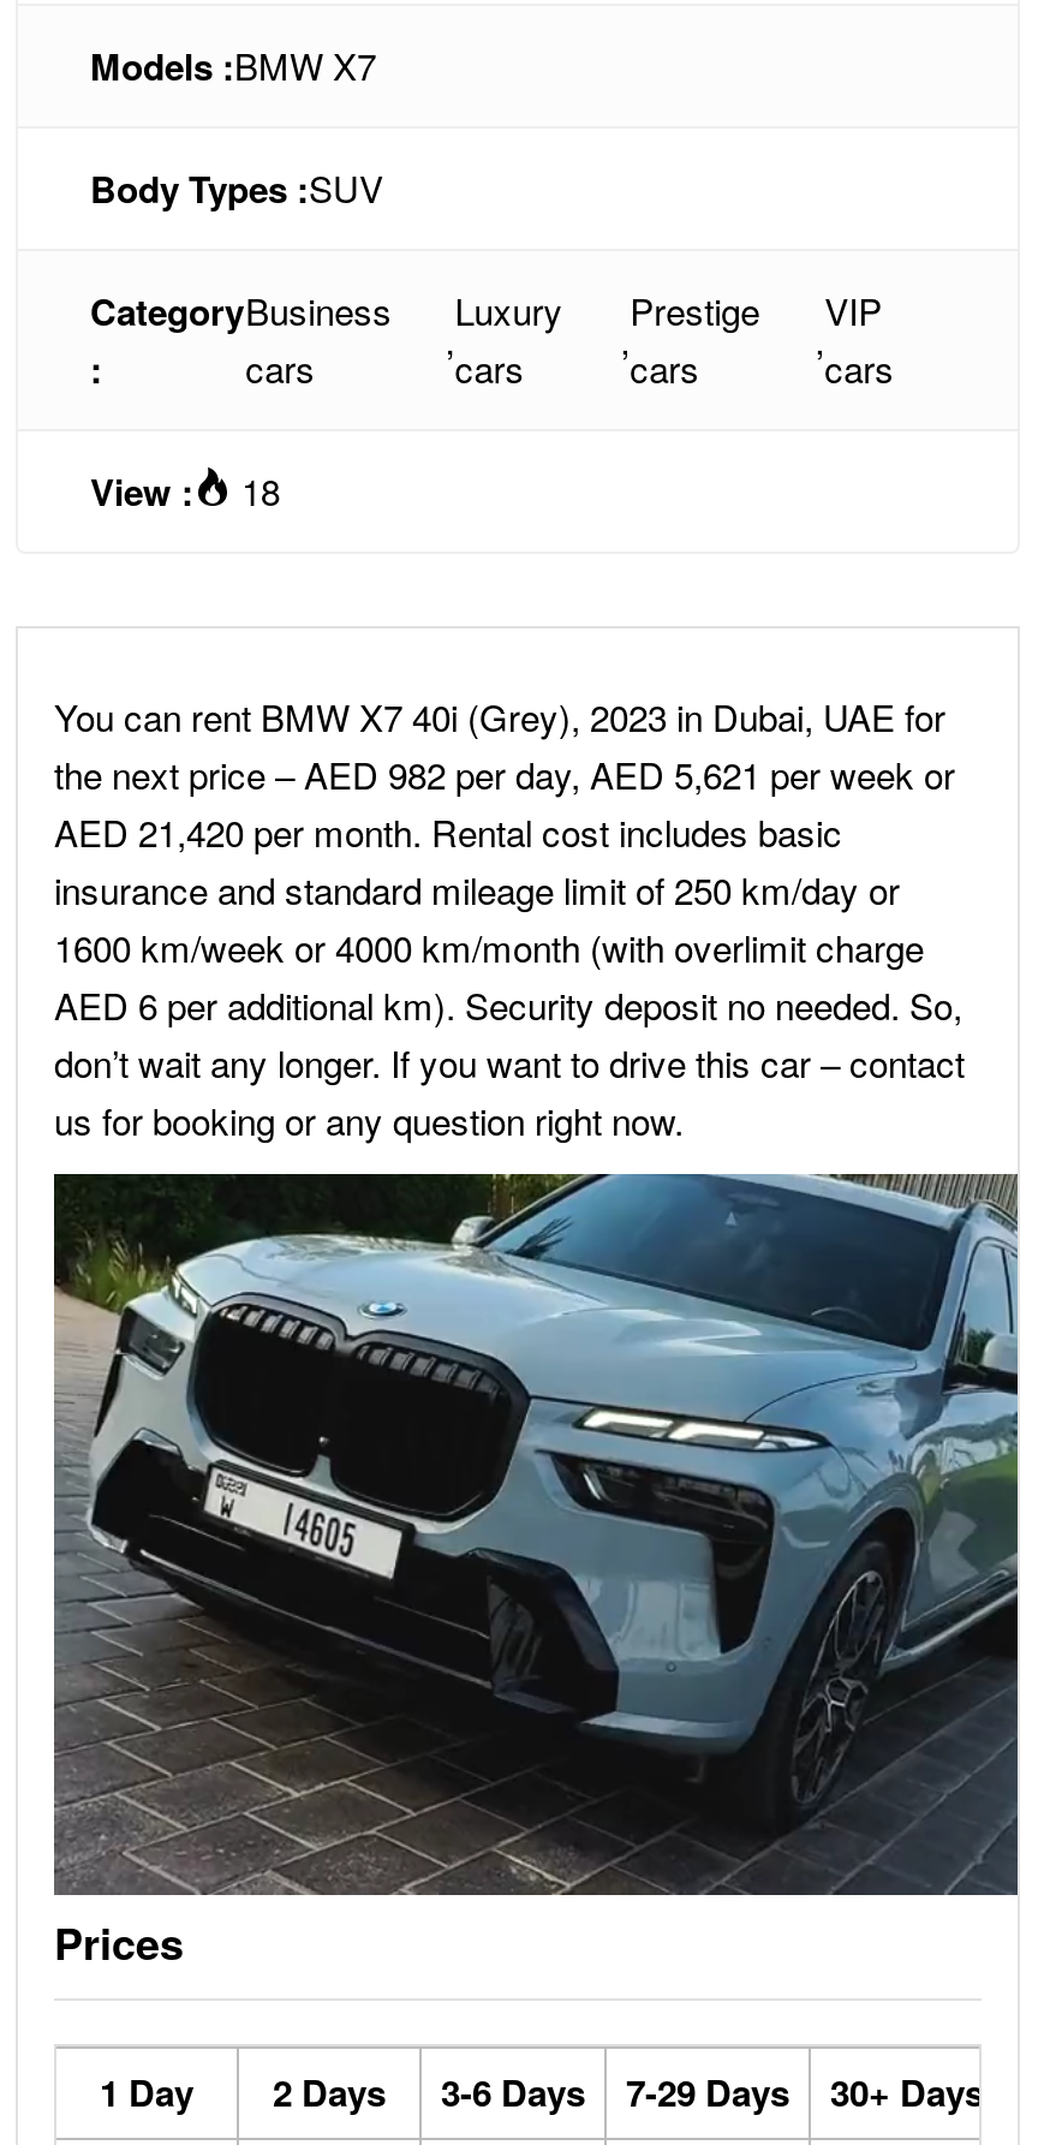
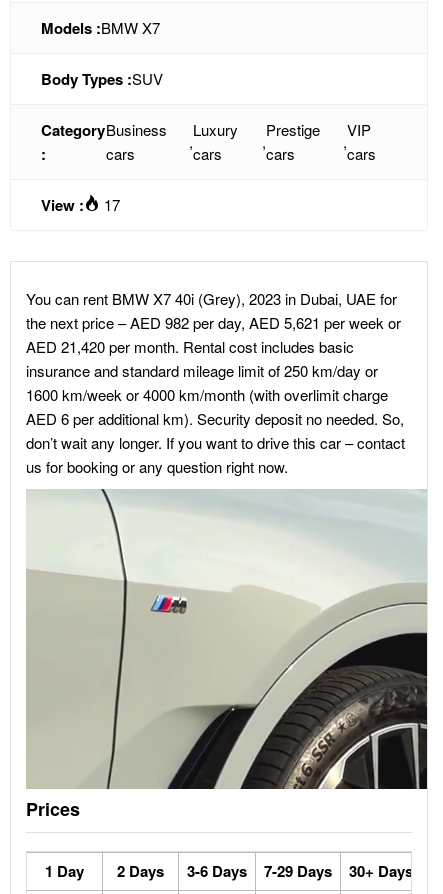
[90,465,280,518] View : 18 -> [41,194,120,216] View : 17
[52,1172,1020,1897] [image] -> [26,489,427,789] [image]

